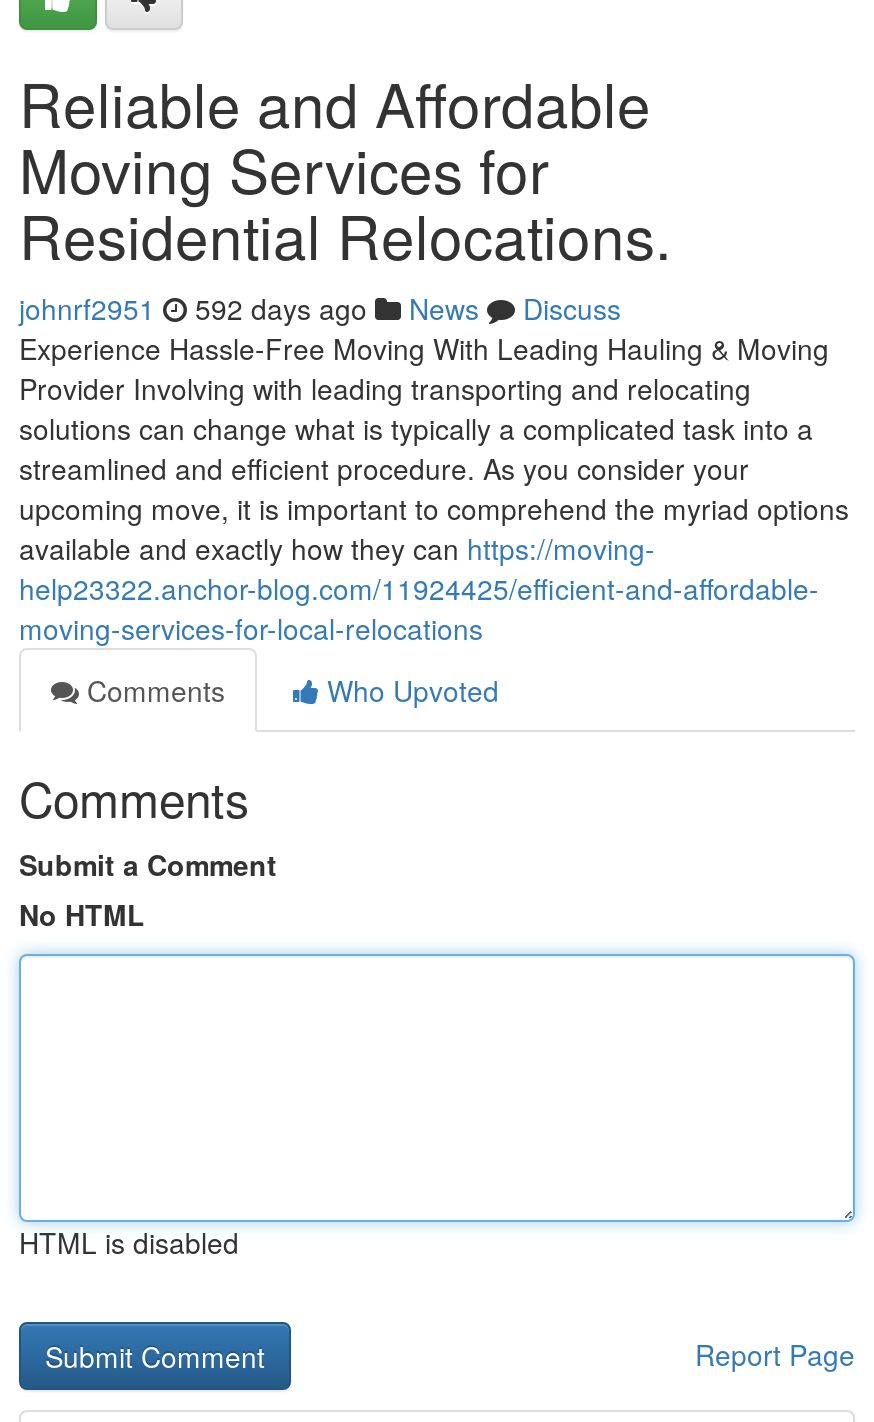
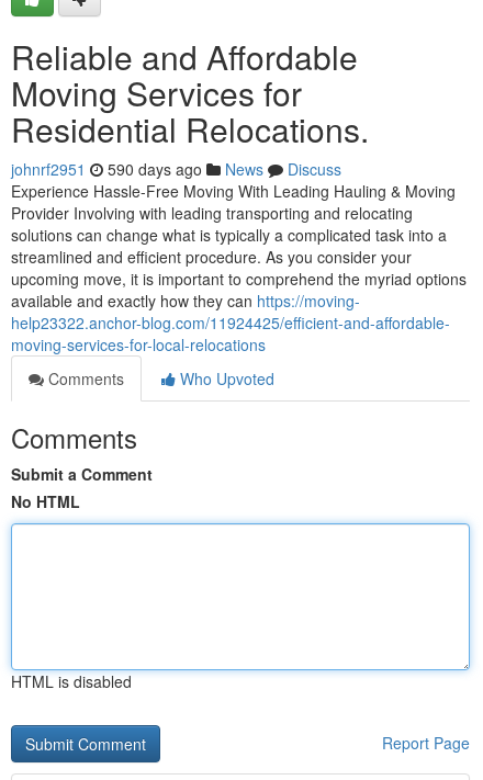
[19,288,621,328] johnrf2951 592 days ago News Discuss -> [11,158,341,180] johnrf2951 590 days ago News Discuss

